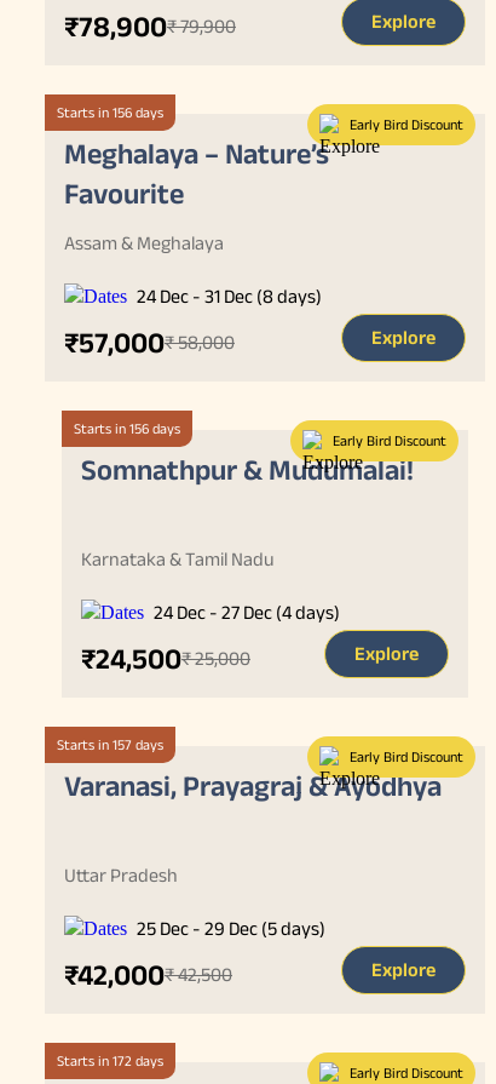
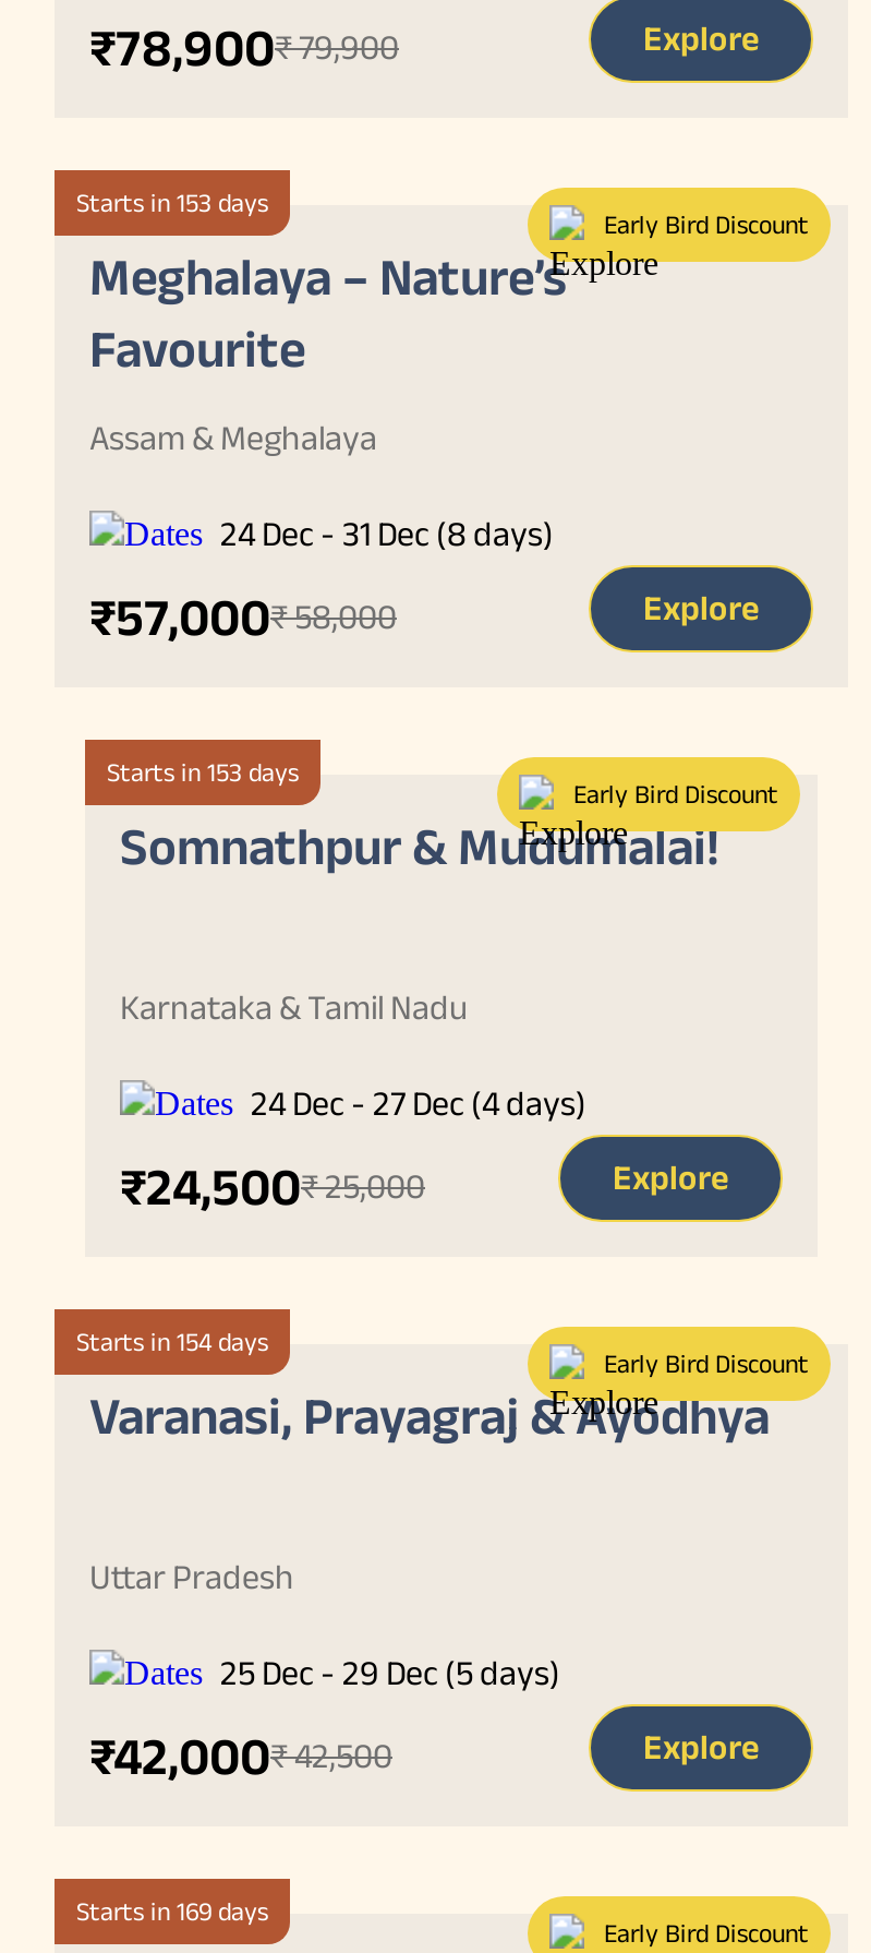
[57,105,163,120] Starts in 156 days -> [76,189,268,217] Starts in 153 days
[74,421,180,437] Starts in 156 days -> [107,758,299,786] Starts in 153 days
[57,737,163,753] Starts in 157 days -> [76,1328,268,1356] Starts in 154 days
[57,1053,163,1069] Starts in 172 days -> [76,1897,268,1926] Starts in 169 days

